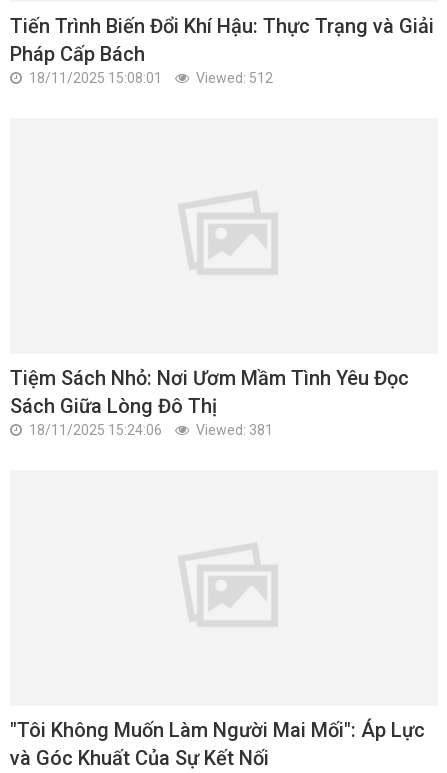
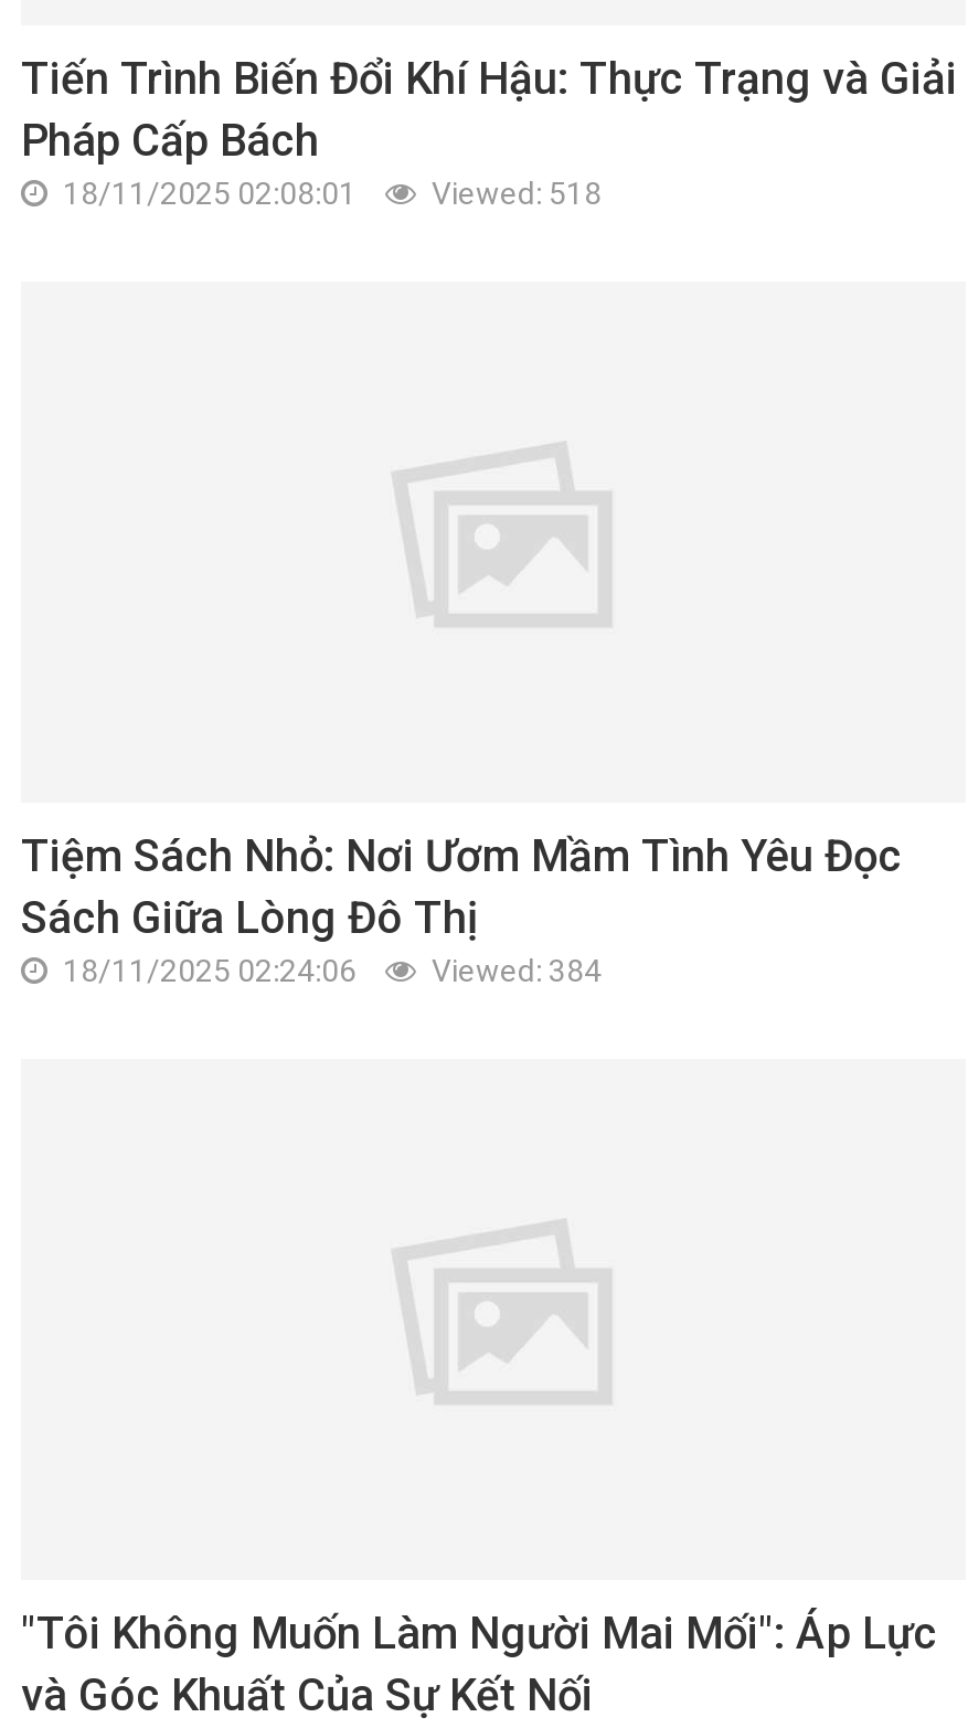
[26,70,162,86] 18/11/2025 15:08:01 -> [56,175,357,210] 18/11/2025 02:08:01
[193,70,273,86] Viewed: 512 -> [425,175,602,210] Viewed: 518
[26,422,162,438] 18/11/2025 15:24:06 -> [56,953,357,988] 18/11/2025 02:24:06
[193,422,273,438] Viewed: 381 -> [425,953,602,988] Viewed: 384

